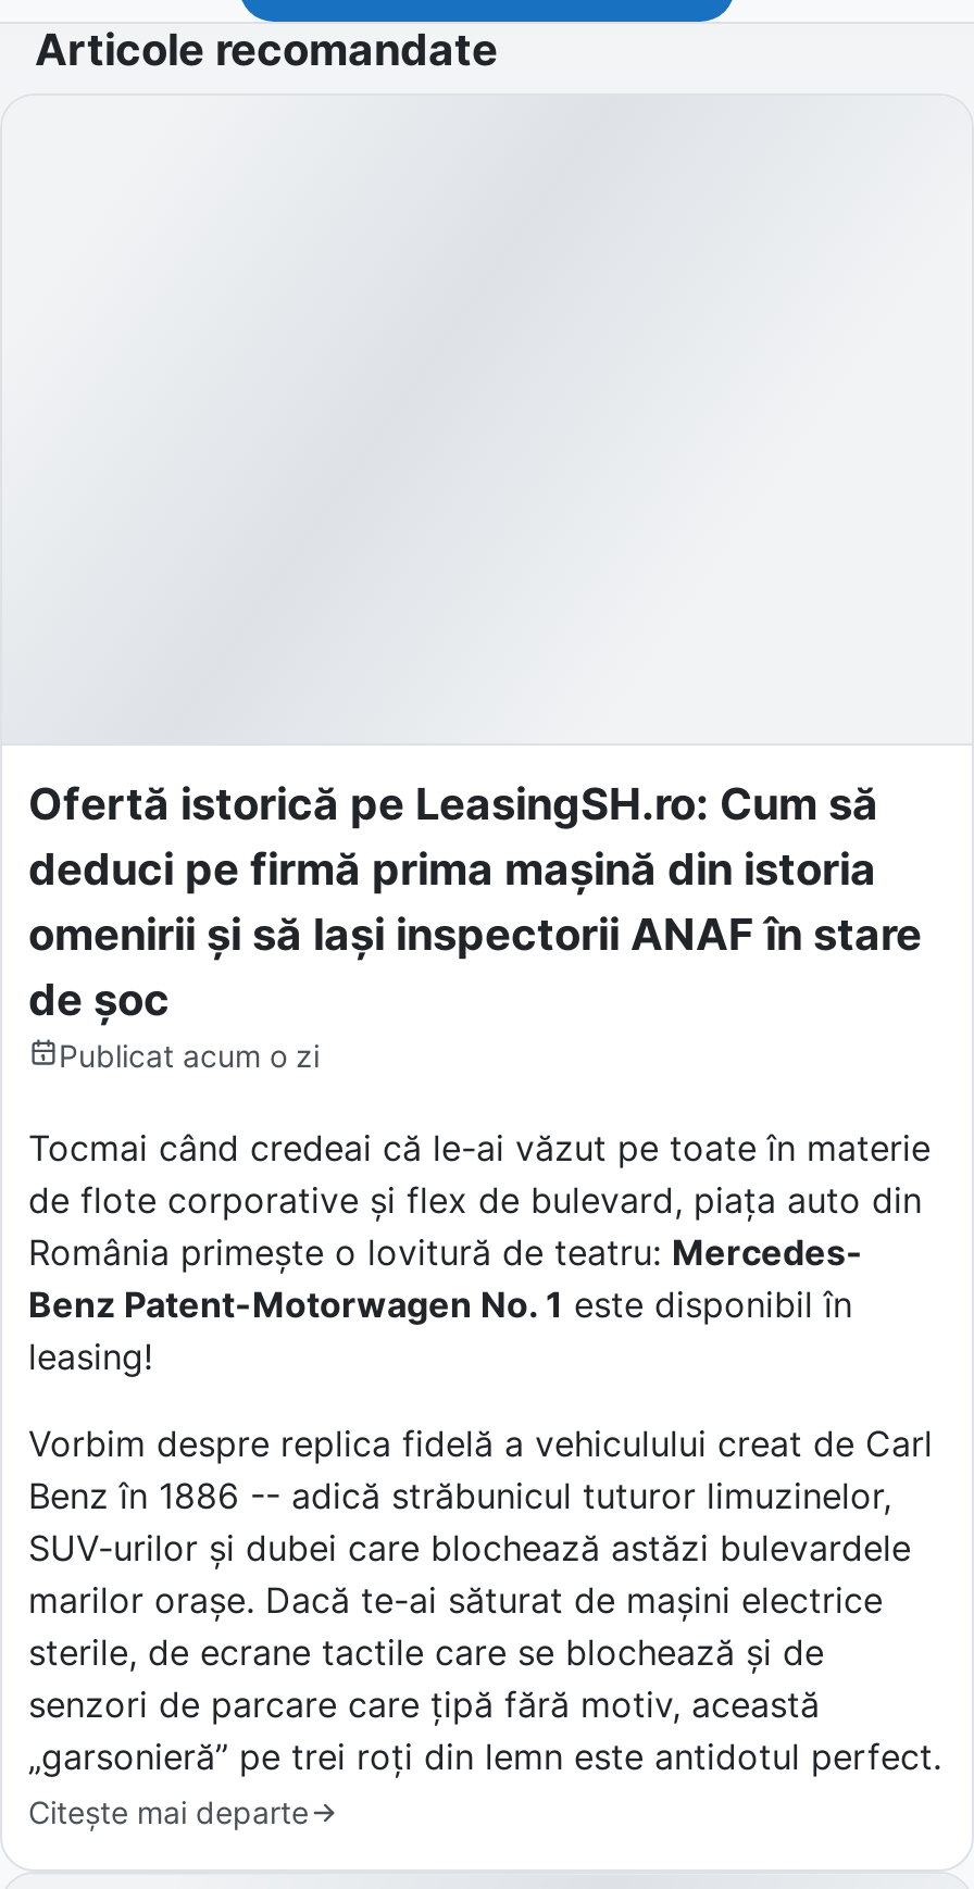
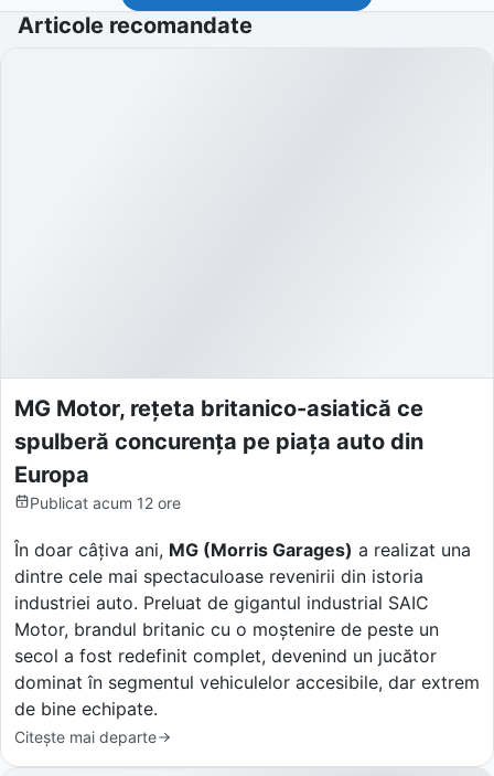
[28,777,941,1777] Ofertă istorică pe LeasingSH.ro: Cum să | deduci pe firmă prima mașină din istoria | omenirii și să lași inspectorii ANAF în stare | de șoc | Publicat acum o zi | Tocmai când credeai că le-ai văzut pe toate în materie | de flote corporative și flex de bulevard, piața auto din | România primește o lovitură de teatru: Mercedes- | Benz Patent-Motorwagen No. 1 este disponibil în | leasing! | Vorbim despre replica fidelă a vehiculului creat de Carl | Benz în 1886 -- adică străbunicul tuturor limuzinelor, | SUV-urilor și dubei care blochează astăzi bulevardele | marilor orașe. Dacă te-ai săturat de mașini electrice | sterile, de ecrane tactile care se blochează și de | senzori de parcare care țipă fără motiv, această | „garsonieră” pe trei roți din lemn este antidotul perfect. -> [14,395,480,719] MG Motor, rețeta britanico-asiatică ce | spulberă concurența pe piața auto din | Europa | Publicat acum 12 ore | În doar câțiva ani, MG (Morris Garages) a realizat una | dintre cele mai spectaculoase revenirii din istoria | industriei auto. Preluat de gigantul industrial SAIC | Motor, brandul britanic cu o moștenire de peste un | secol a fost redefinit complet, devenind un jucător | dominat în segmentul vehiculelor accesibile, dar extrem | de bine echipate.

